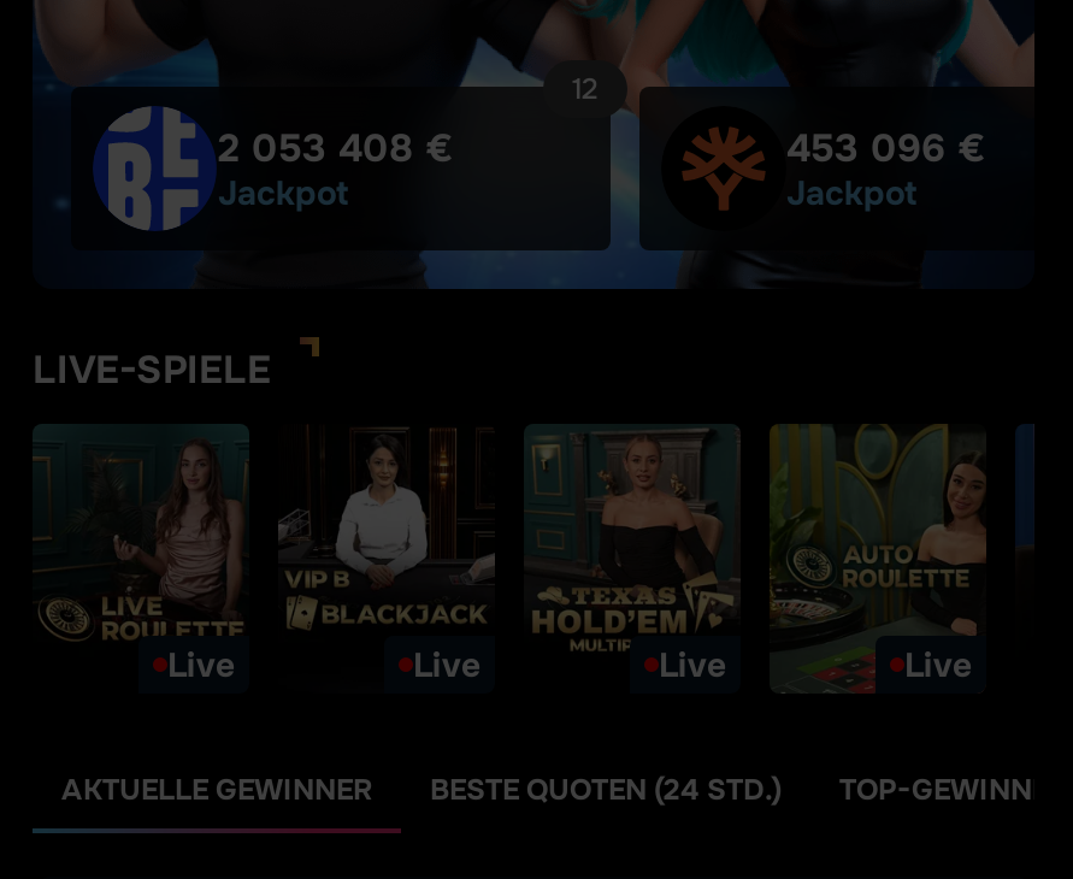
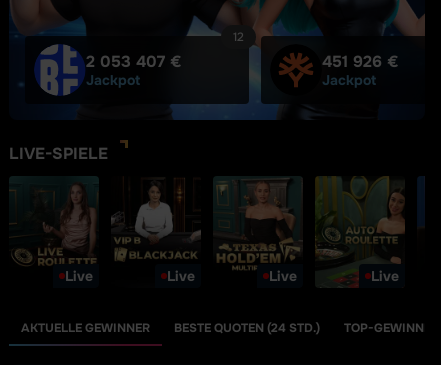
[218,123,454,173] 2 053 408 € -> [86,51,182,72] 2 053 407 €
[786,123,986,173] 453 096 € -> [322,51,399,72] 451 926 €

